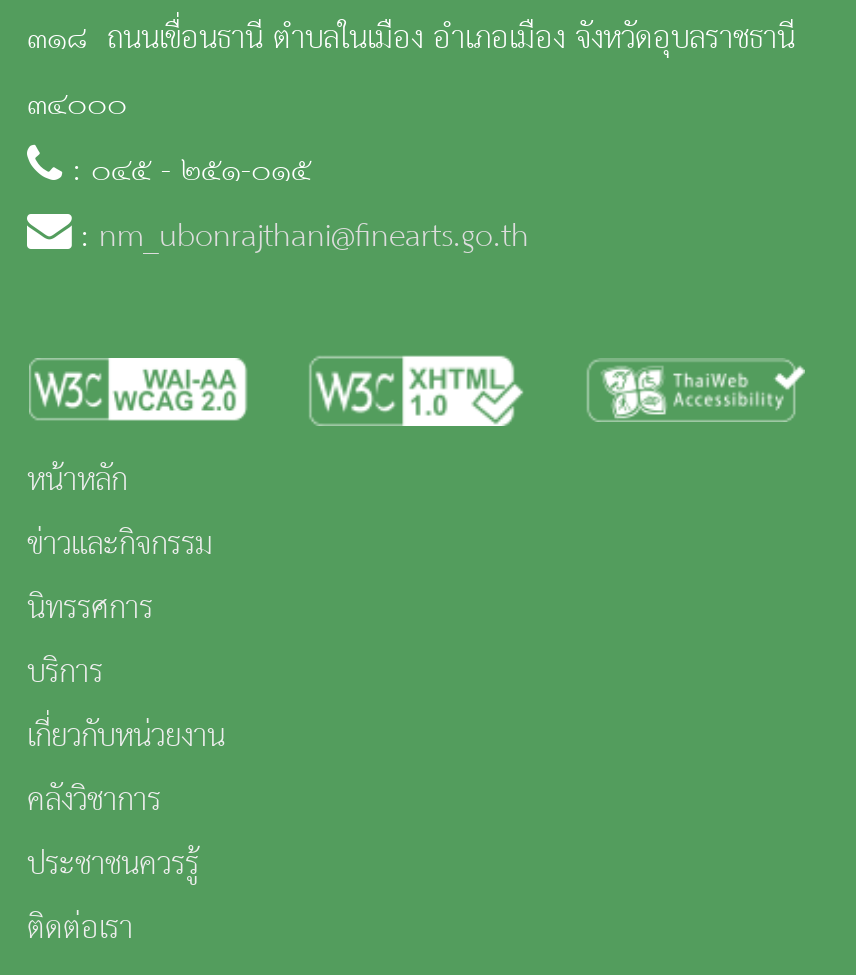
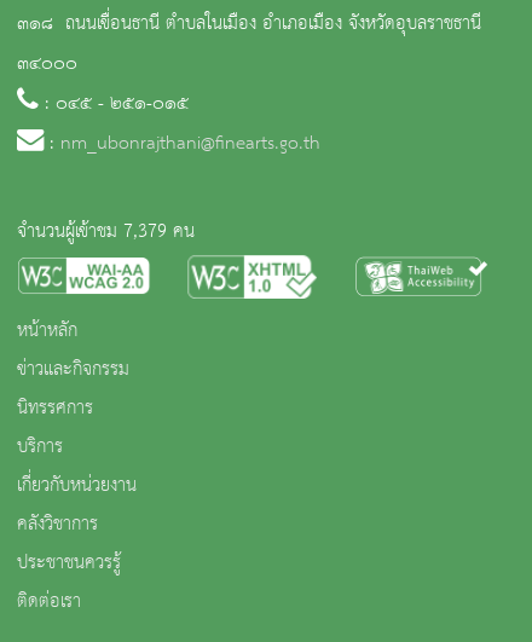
none -> [17,214,195,251] จำนวนผู้เข้าชม 7,379 คน

